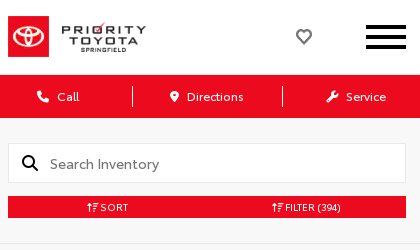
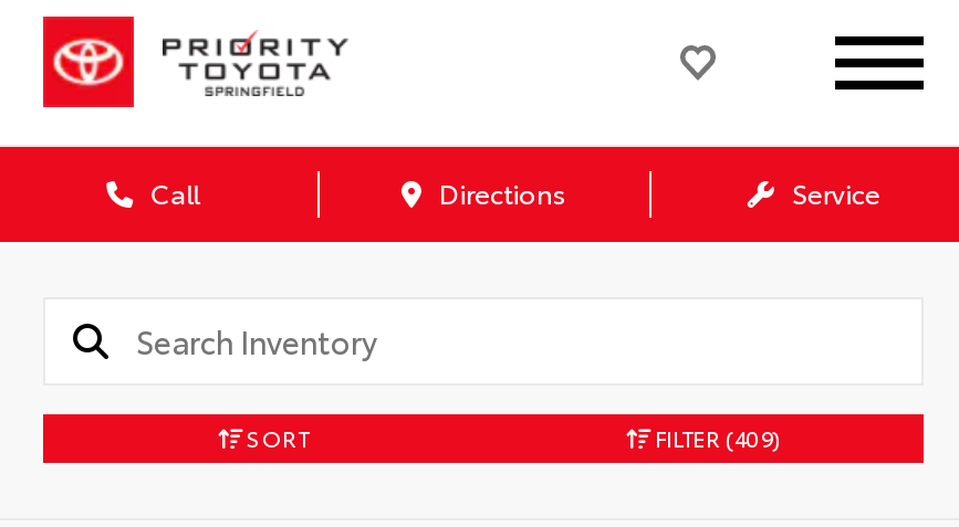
[283,199,341,214] FILTER (394) -> [650,420,781,454] FILTER (409)

